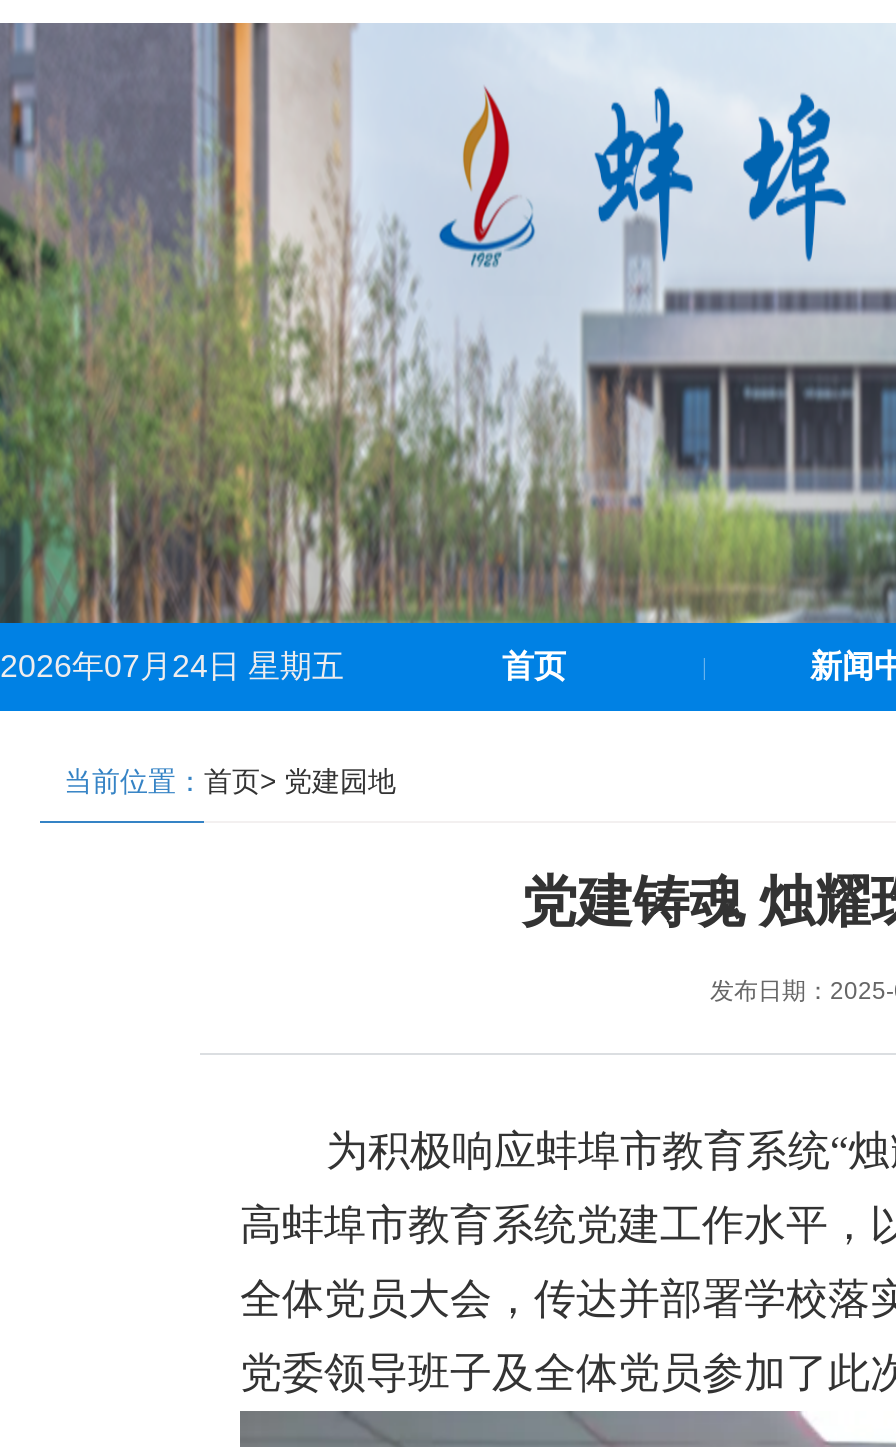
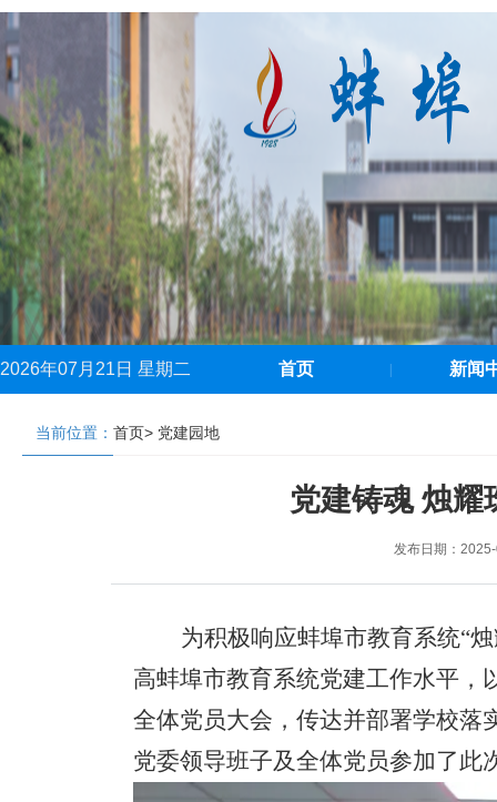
[0,649,344,683] 2026年07月24日 星期五 -> [0,359,191,378] 2026年07月21日 星期二

